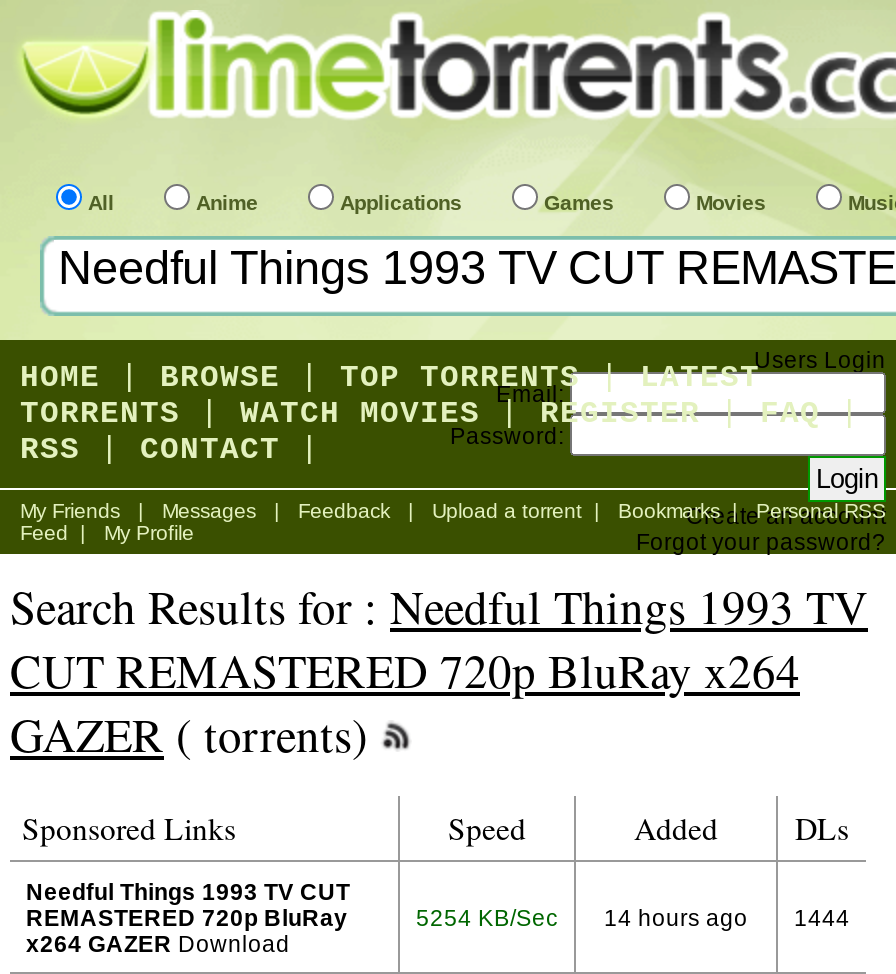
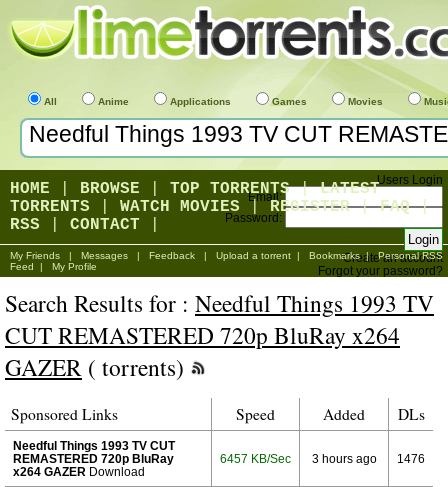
[416,904,558,930] 5254 KB/Sec -> [220,452,291,465] 6457 KB/Sec
[604,904,748,930] 14 hours ago -> [311,452,376,465] 3 hours ago
[794,904,850,930] 1444 -> [397,452,425,465] 1476

